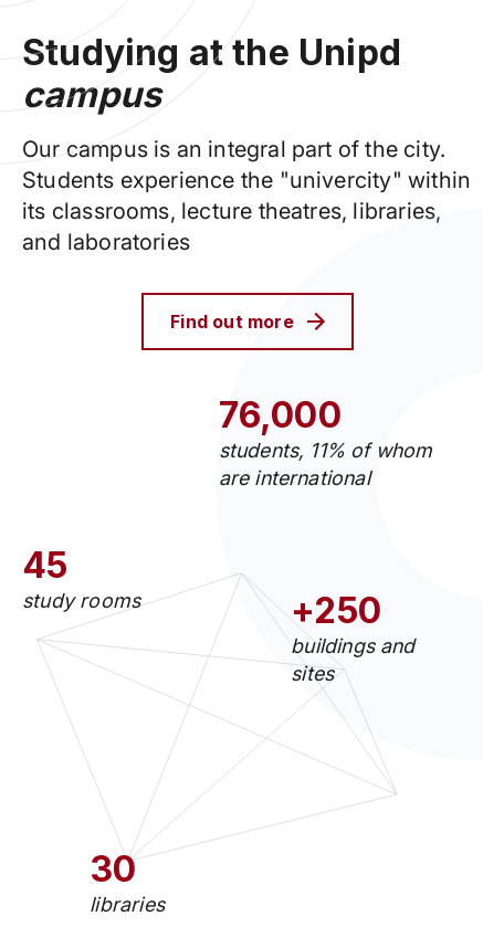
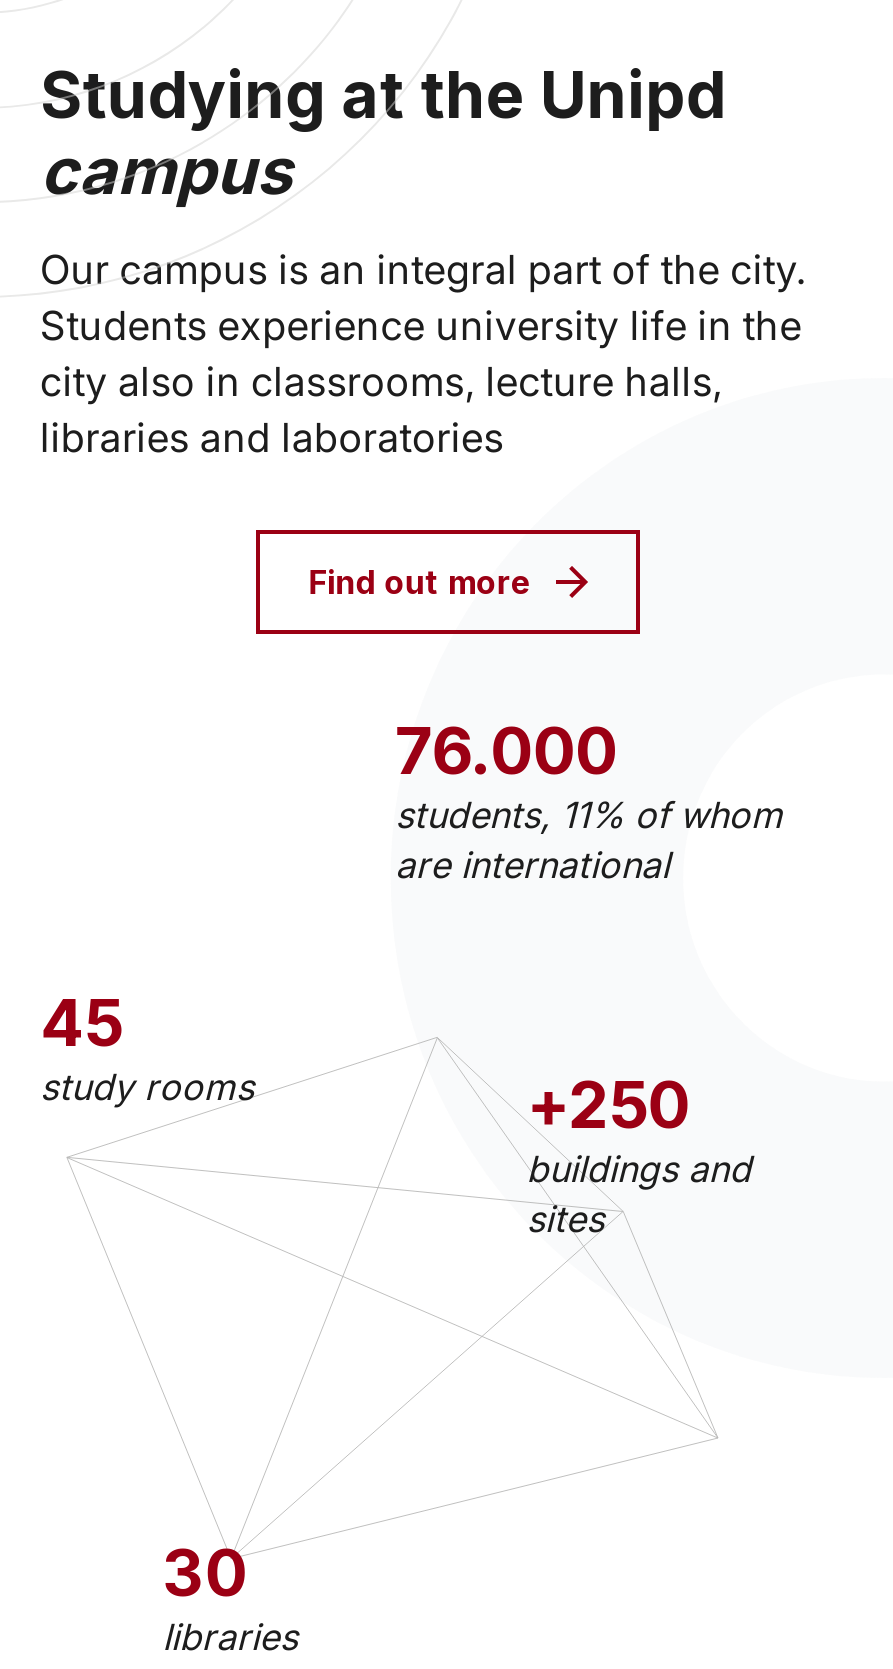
[22,167,471,255] Students experience the "univercity" within | its classrooms, lecture theatres, libraries, | and laboratories -> [40,302,802,462] Students experience university life in the | city also in classrooms, lecture halls, | libraries and laboratories
[218,394,341,437] 76,000 -> [395,712,618,790] 76.000

